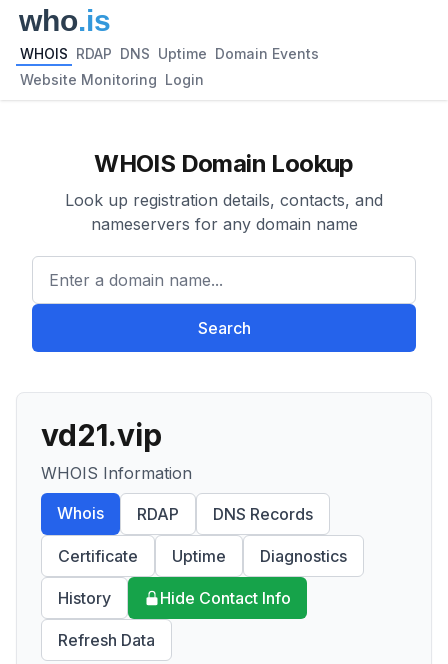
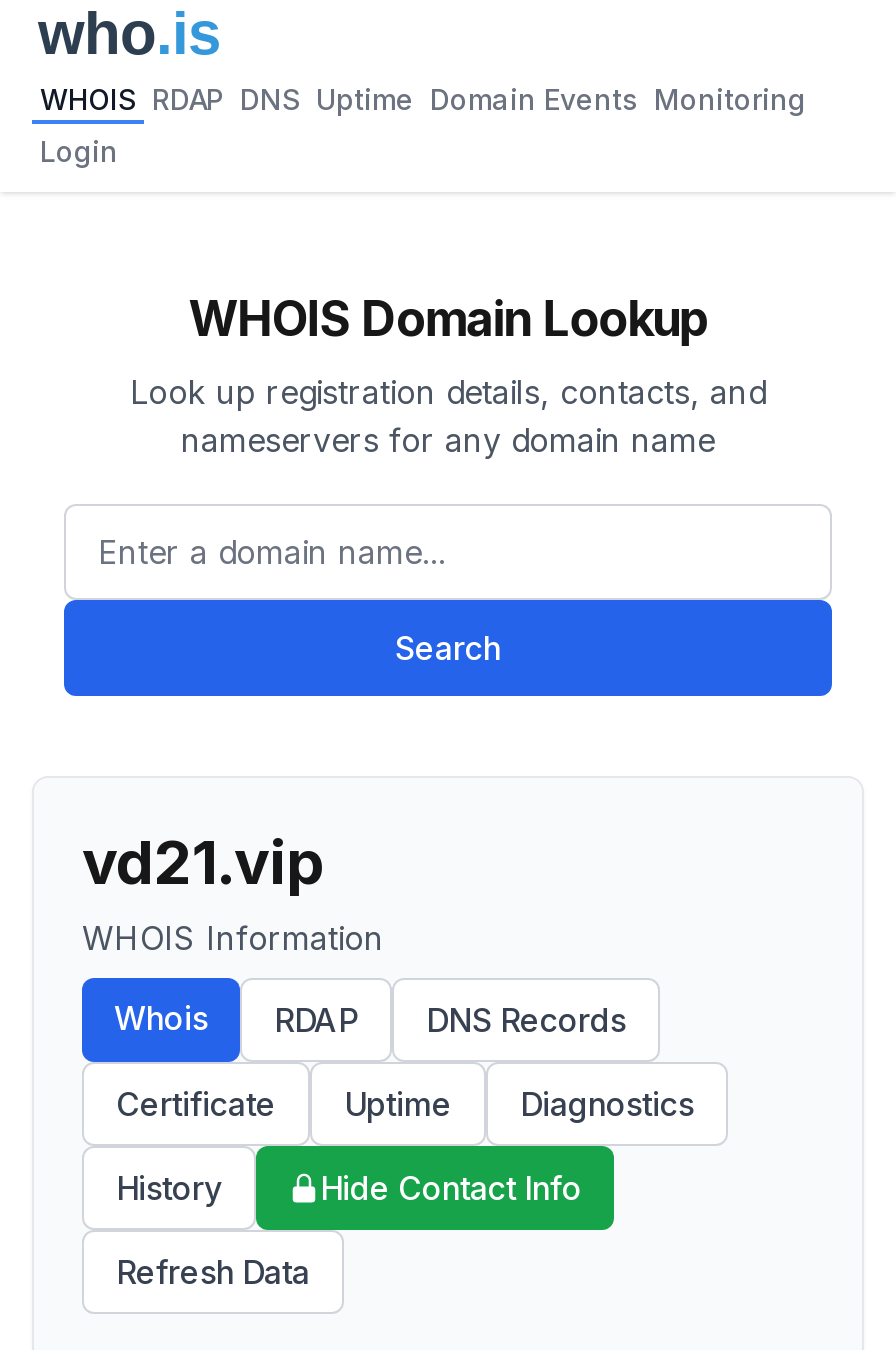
[20,45,319,62] WHOIS RDAP DNS Uptime Domain Events -> [40,82,806,116] WHOIS RDAP DNS Uptime Domain Events Monitoring
[20,71,204,88] Website Monitoring Login -> [40,134,118,168] Login

